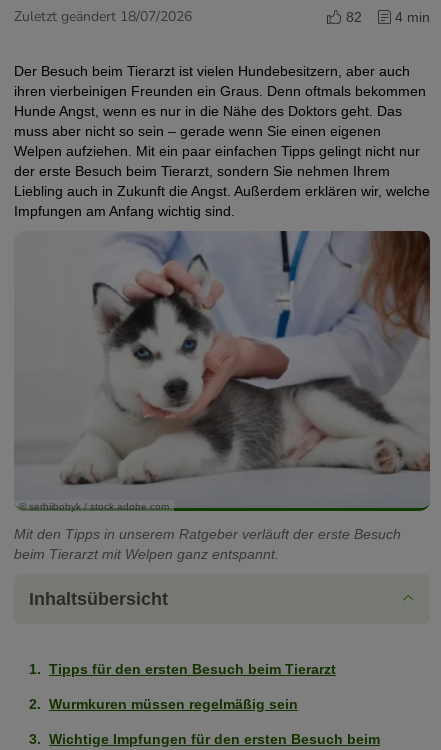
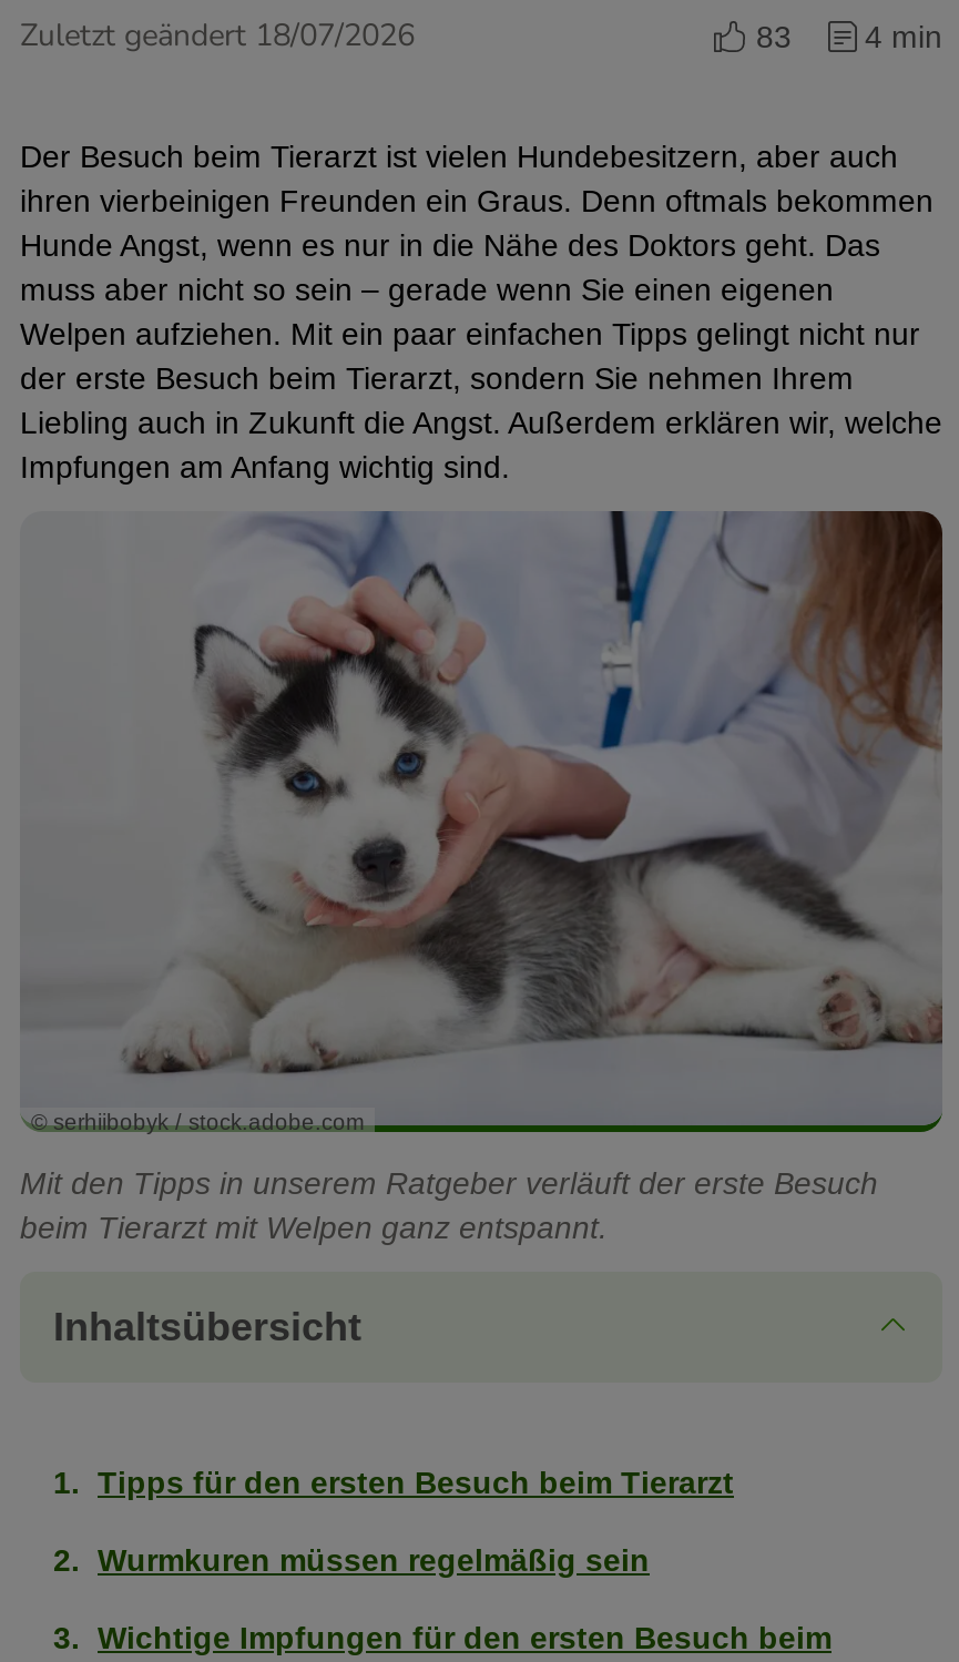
[346,9,362,25] 82 -> [756,19,792,54] 83

